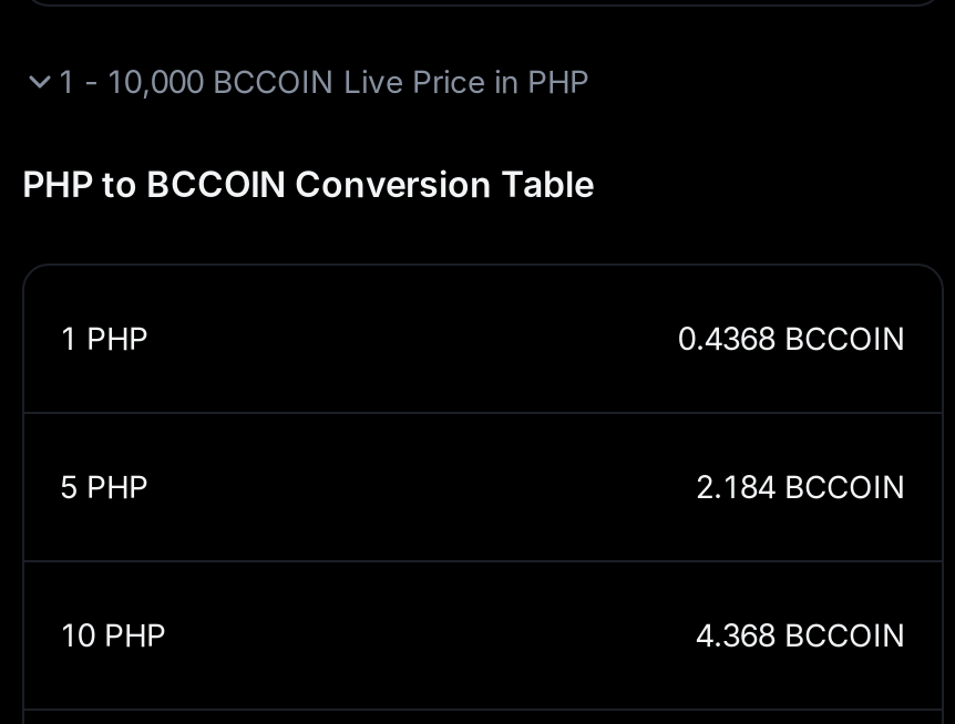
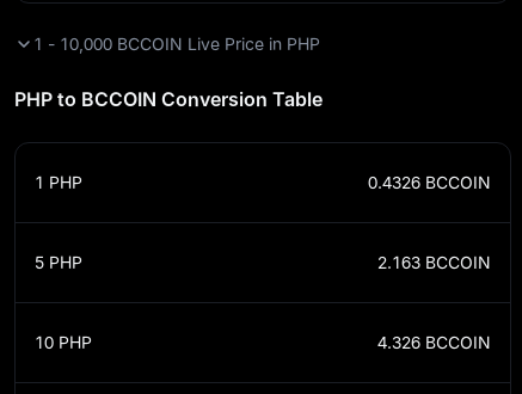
[678,319,906,356] 0.4368 BCCOIN -> [368,172,491,192] 0.4326 BCCOIN
[696,467,906,505] 2.184 BCCOIN -> [377,252,491,272] 2.163 BCCOIN
[696,616,906,653] 4.368 BCCOIN -> [377,332,491,352] 4.326 BCCOIN

